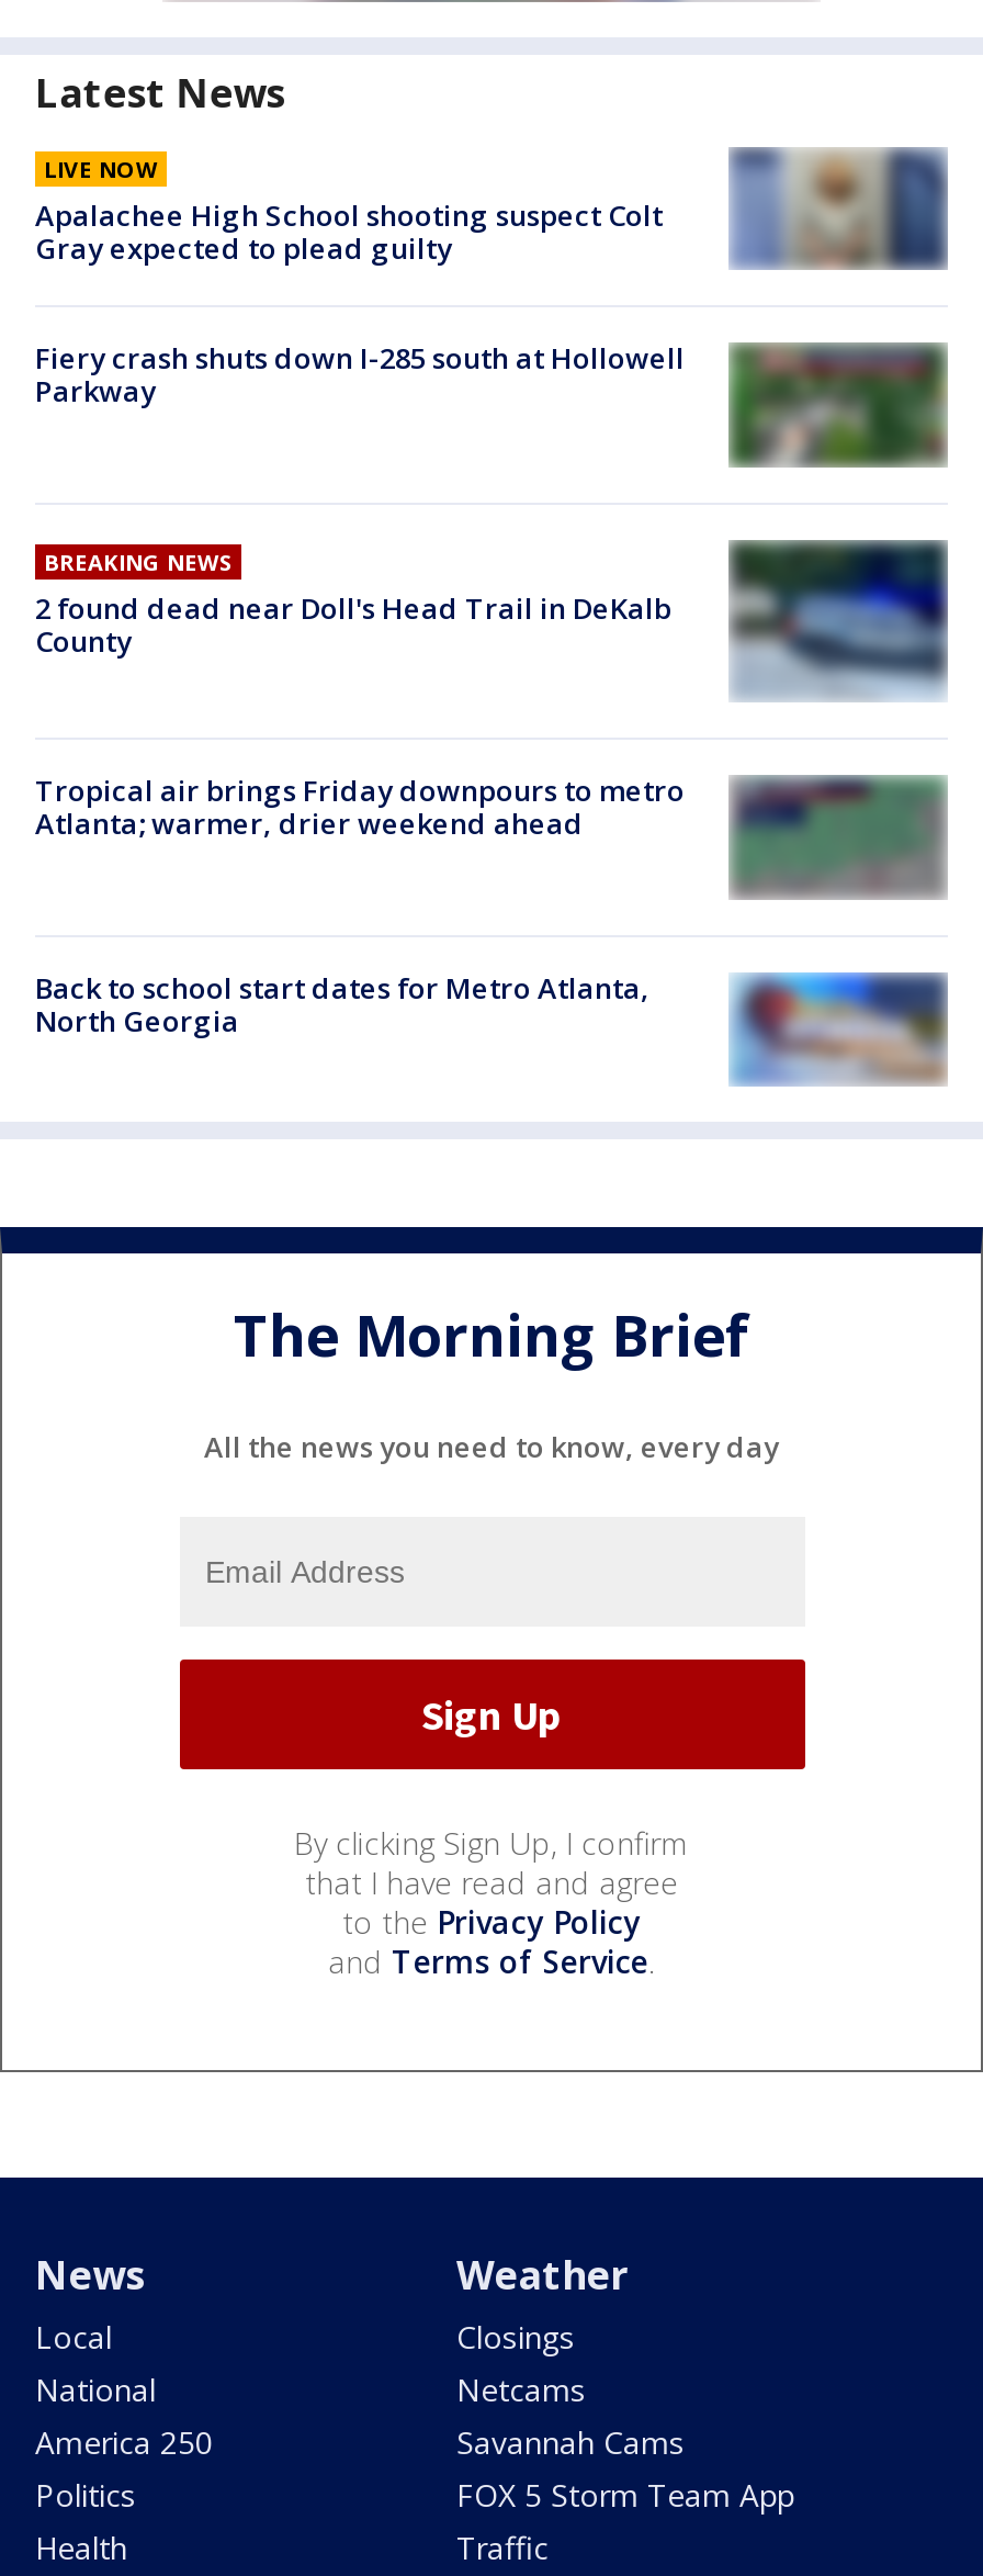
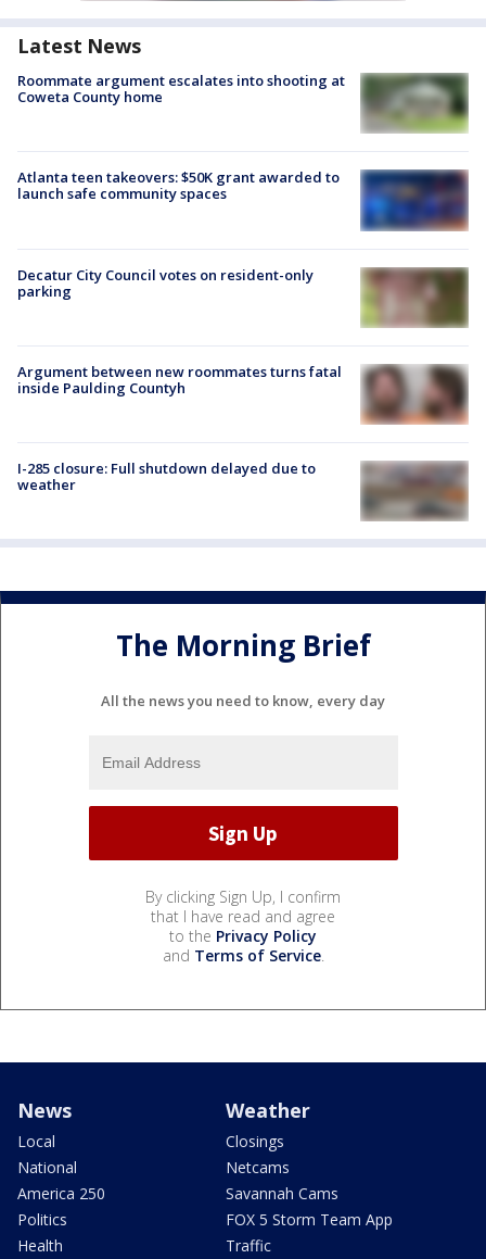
[35,147,946,270] [image] | LIVE NOW | Apalachee High School shooting suspect Colt | Gray expected to plead guilty -> [17,71,469,134] [image] | Roommate argument escalates into shooting at | Coweta County home
[35,338,946,468] [image] | Fiery crash shuts down I-285 south at Hollowell | Parkway -> [17,168,466,231] [image] | Atlanta teen takeovers: $50K grant awarded to | launch safe community spaces
[35,545,671,660] BREAKING NEWS | 2 found dead near Doll's Head Trail in DeKalb | County -> [17,265,314,300] Decatur City Council votes on resident-only | parking
[731,542,948,702] [image] -> [361,268,468,331] [image]
[35,766,948,900] [image] | Tropical air brings Friday downpours to metro | Atlanta; warmer, drier weekend ahead -> [17,362,469,430] [image] | Argument between new roommates turns fatal | inside Paulding Countyh
[35,967,649,1040] Back to school start dates for Metro Atlanta, | North Georgia -> [17,458,316,494] I-285 closure: Full shutdown delayed due to | weather
[728,964,946,1087] [image] -> [360,461,469,521] [image]

